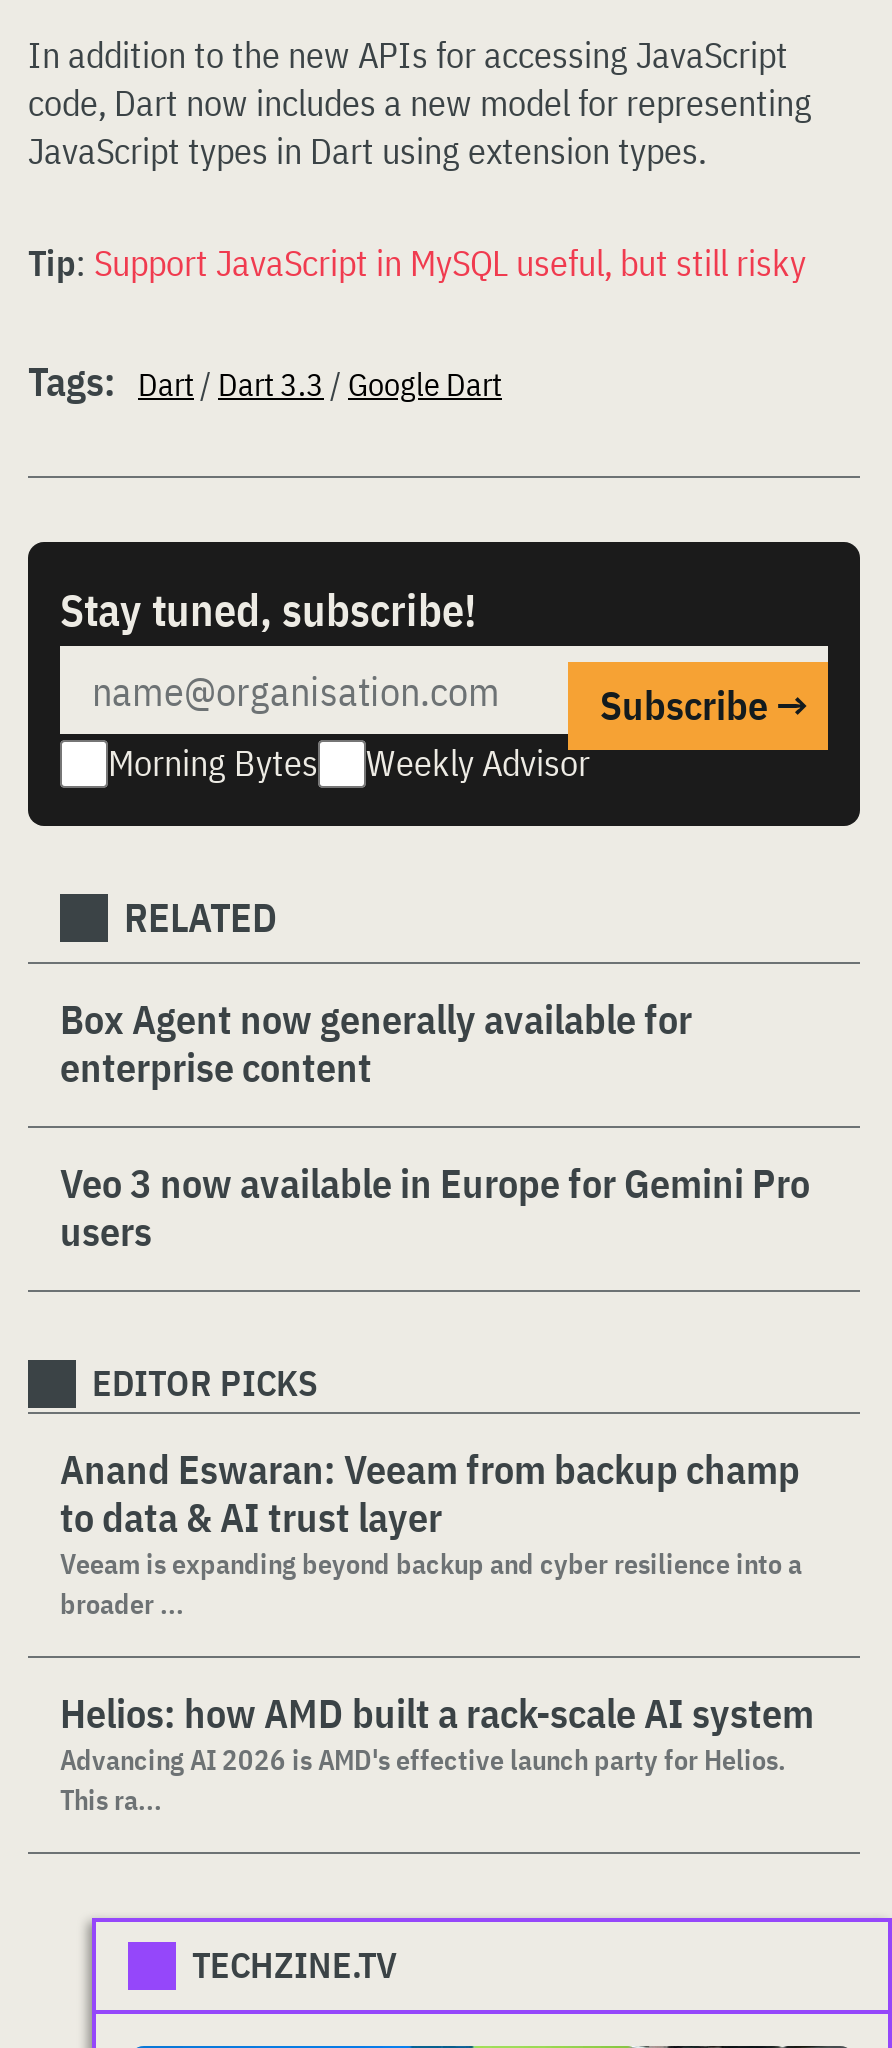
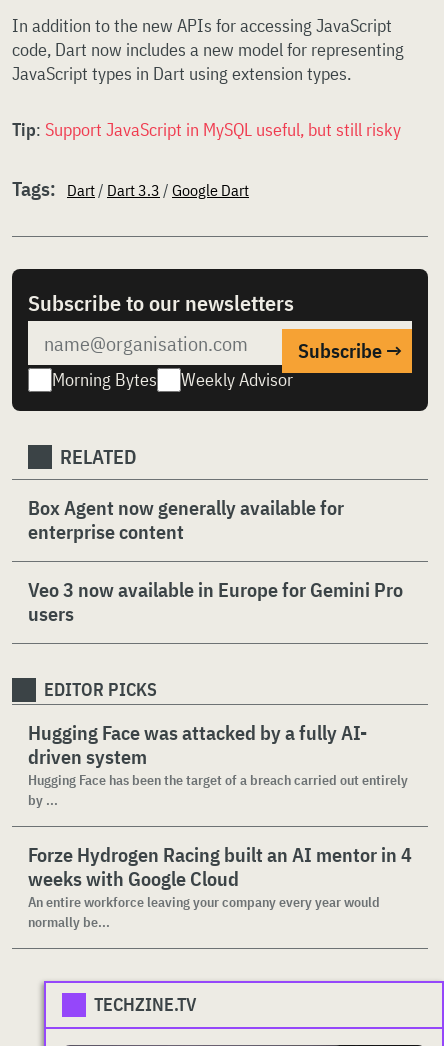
[60,580,476,638] Stay tuned, subscribe! -> [28,288,294,317] Subscribe to our newsletters
[60,1442,802,1622] Anand Eswaran: Veeam from backup champ | to data & AI trust layer | Veeam is expanding beyond backup and cyber resilience into a | broader ... -> [28,719,408,809] Hugging Face was attacked by a fully AI- | driven system | Hugging Face has been the target of a breach carried out entirely | by ...
[60,1686,814,1818] Helios: how AMD built a rack-scale AI system | Advancing AI 2026 is AMD's effective launch party for Helios. | This ra... -> [28,841,412,931] Forze Hydrogen Racing built an AI mentor in 4 | weeks with Google Cloud | An entire workforce leaving your company every year would | normally be...

